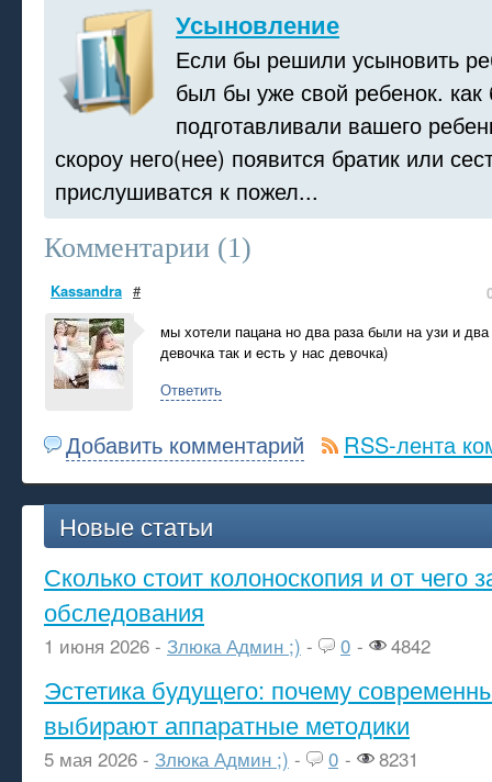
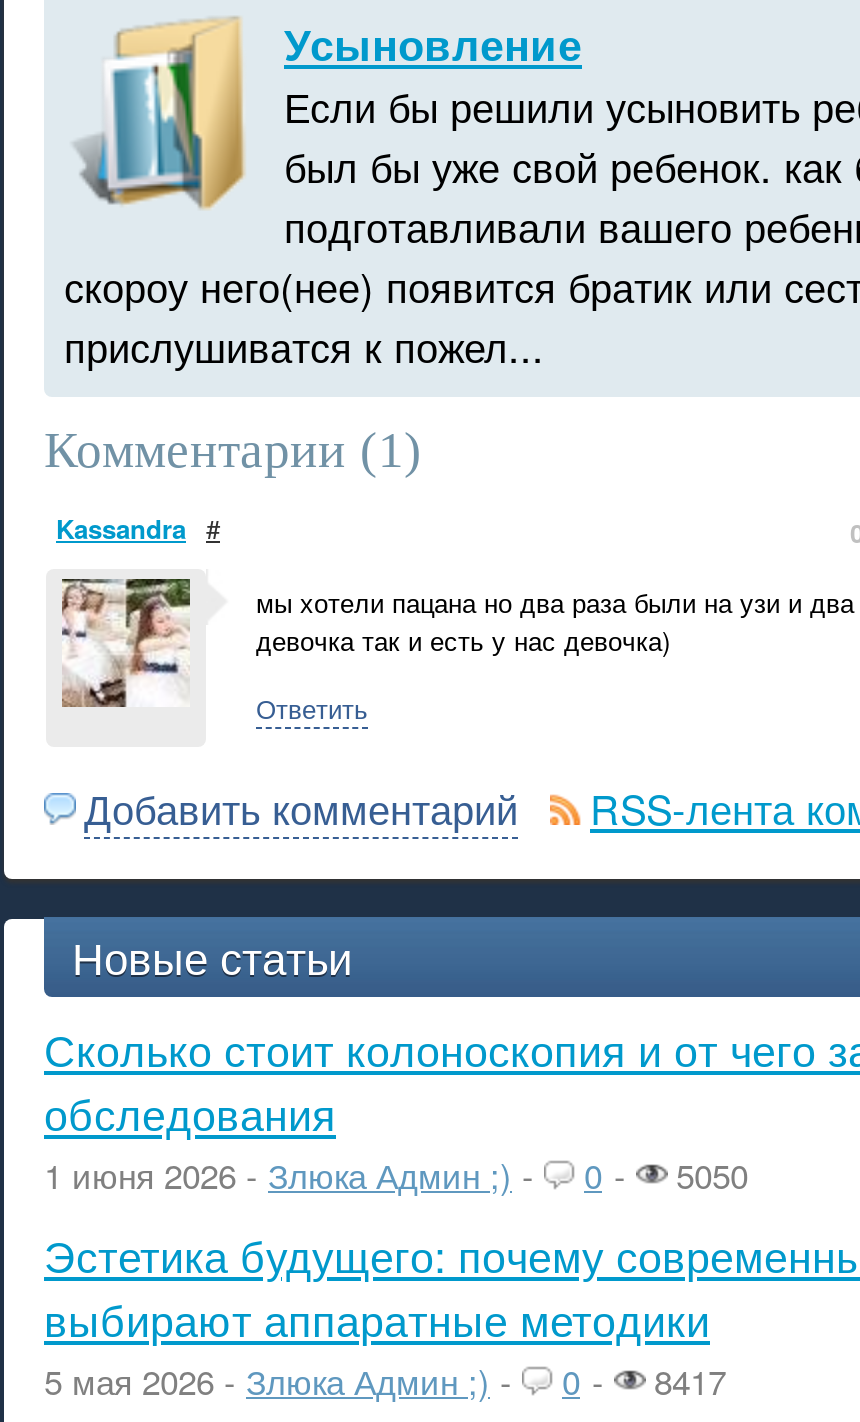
[44,632,431,659] 1 июня 2026 - Злюка Админ ;) - 0 - 4842 -> [44,1149,748,1199] 1 июня 2026 - Злюка Админ ;) - 0 - 5050
[44,745,418,772] 5 мая 2026 - Злюка Админ ;) - 0 - 8231 -> [44,1355,726,1405] 5 мая 2026 - Злюка Админ ;) - 0 - 8417

